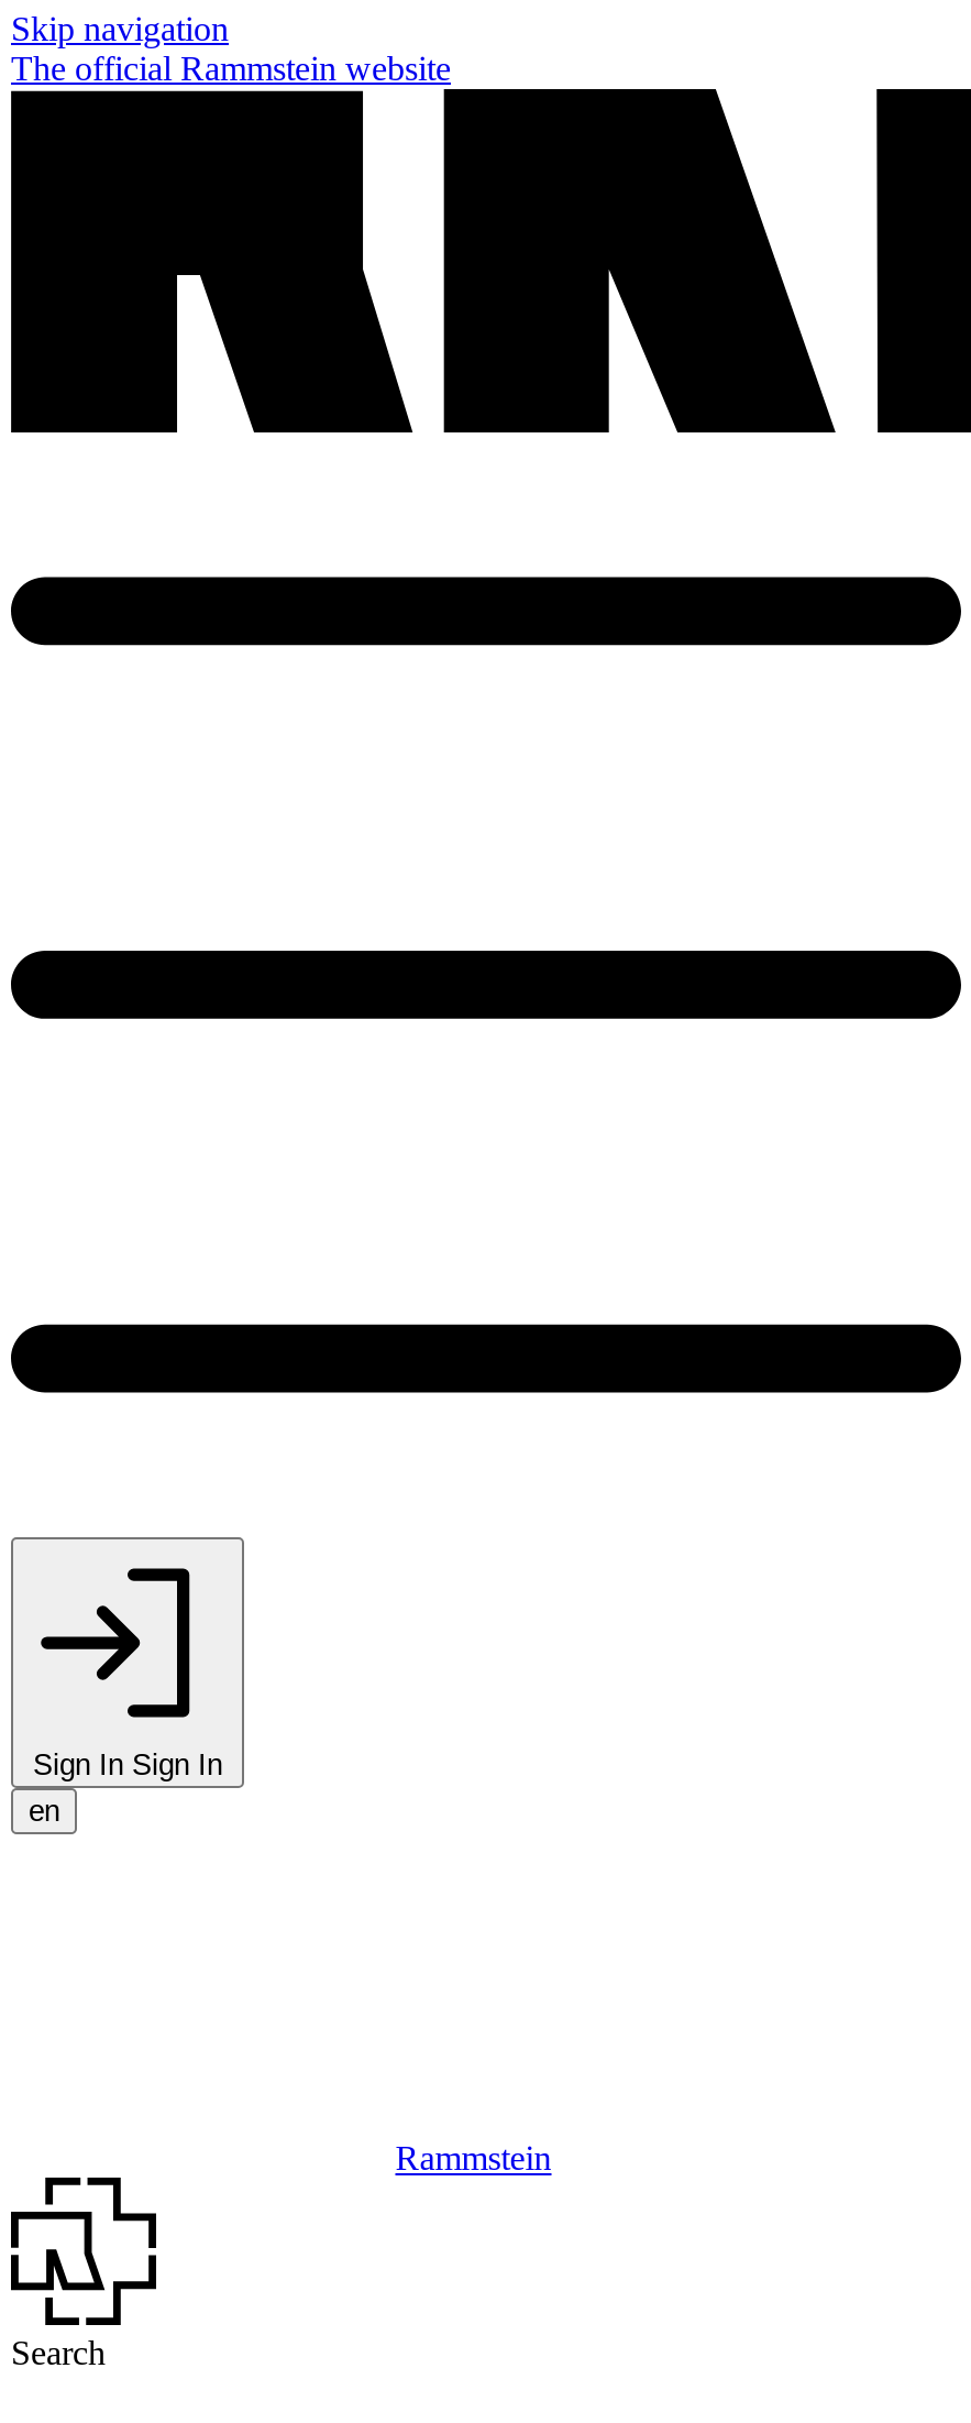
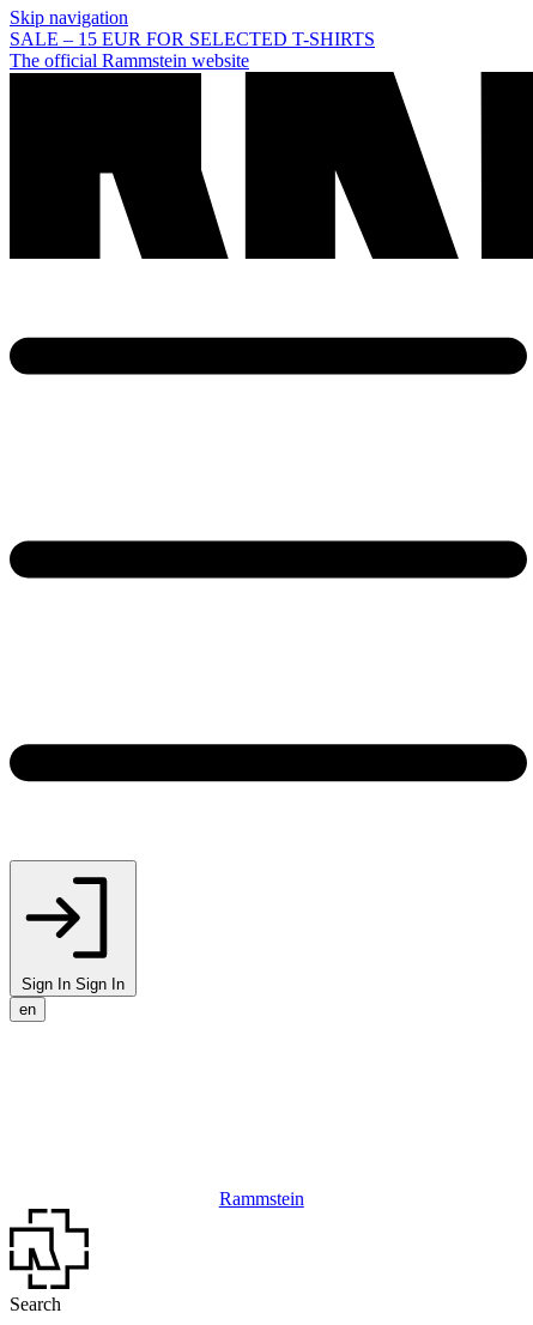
none -> [10,29,375,49] SALE – 15 EUR FOR SELECTED T-SHIRTS

